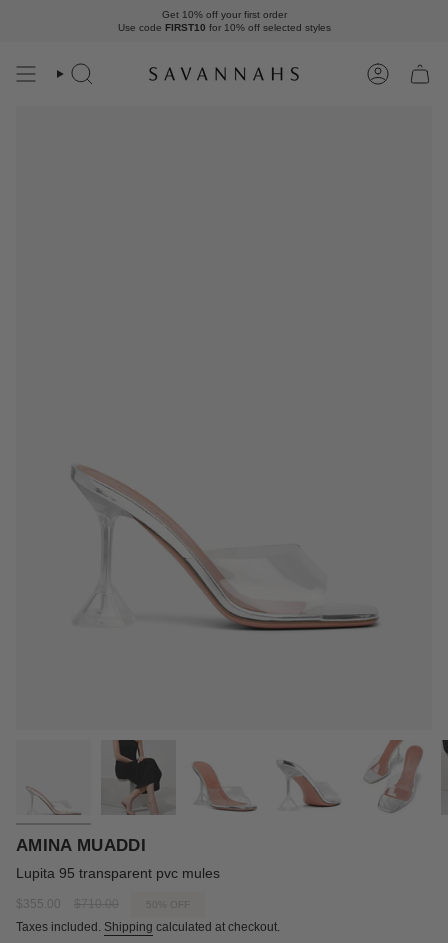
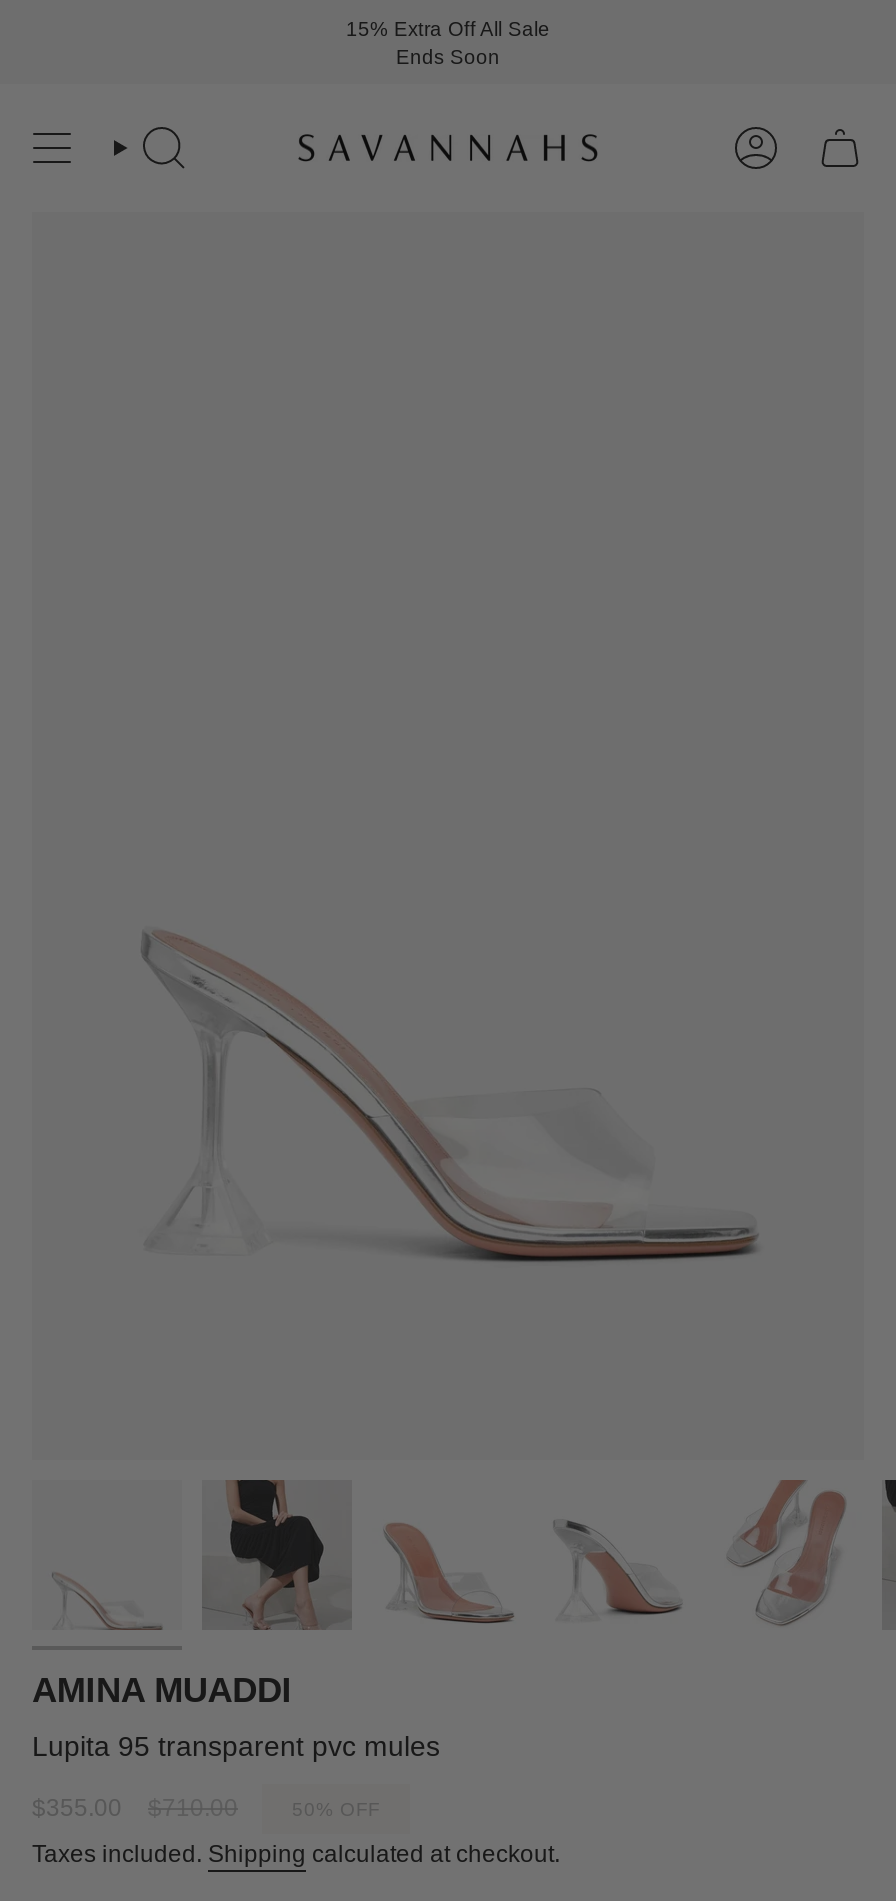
[117,8,330,32] Get 10% off your first order | Use code FIRST10 for 10% off selected styles -> [346,17,550,67] 15% Extra Off All Sale | Ends Soon

